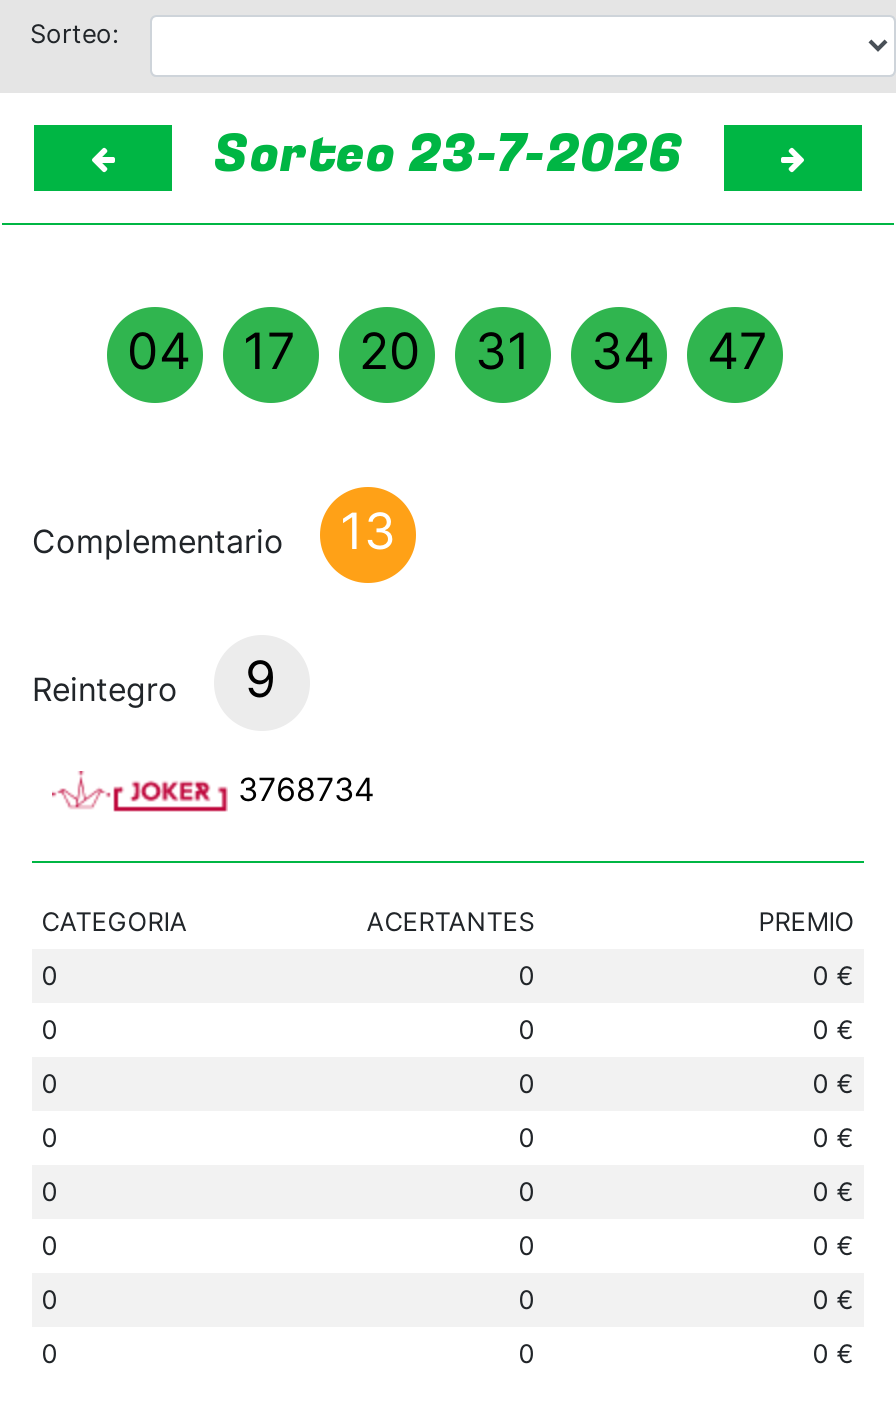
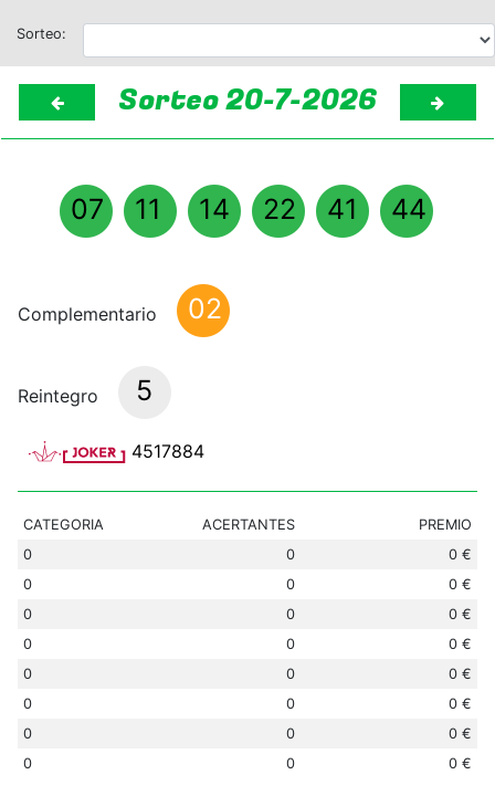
[214,117,682,193] Sorteo 23-7-2026 -> [118,80,377,122] Sorteo 20-7-2026
[127,321,191,381] 04 -> [70,192,103,226] 07
[243,321,295,381] 17 -> [134,192,161,226] 11
[359,321,421,381] 20 -> [198,192,229,226] 14
[475,321,531,381] 31 -> [262,192,296,226] 22
[591,321,655,381] 34 -> [327,192,357,226] 41
[707,321,767,381] 47 -> [391,192,426,226] 44
[32,501,396,561] Complementario 13 -> [18,292,222,325] Complementario 02
[32,650,277,710] Reintegro 9 -> [18,374,152,407] Reintegro 5
[238,770,374,810] 3768734 -> [131,440,204,462] 4517884

